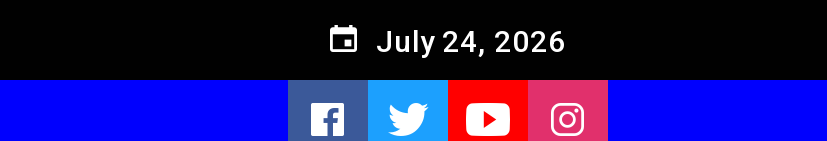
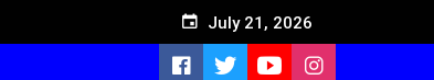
[368,24,566,60] July 24, 2026 -> [203,13,313,33] July 21, 2026

